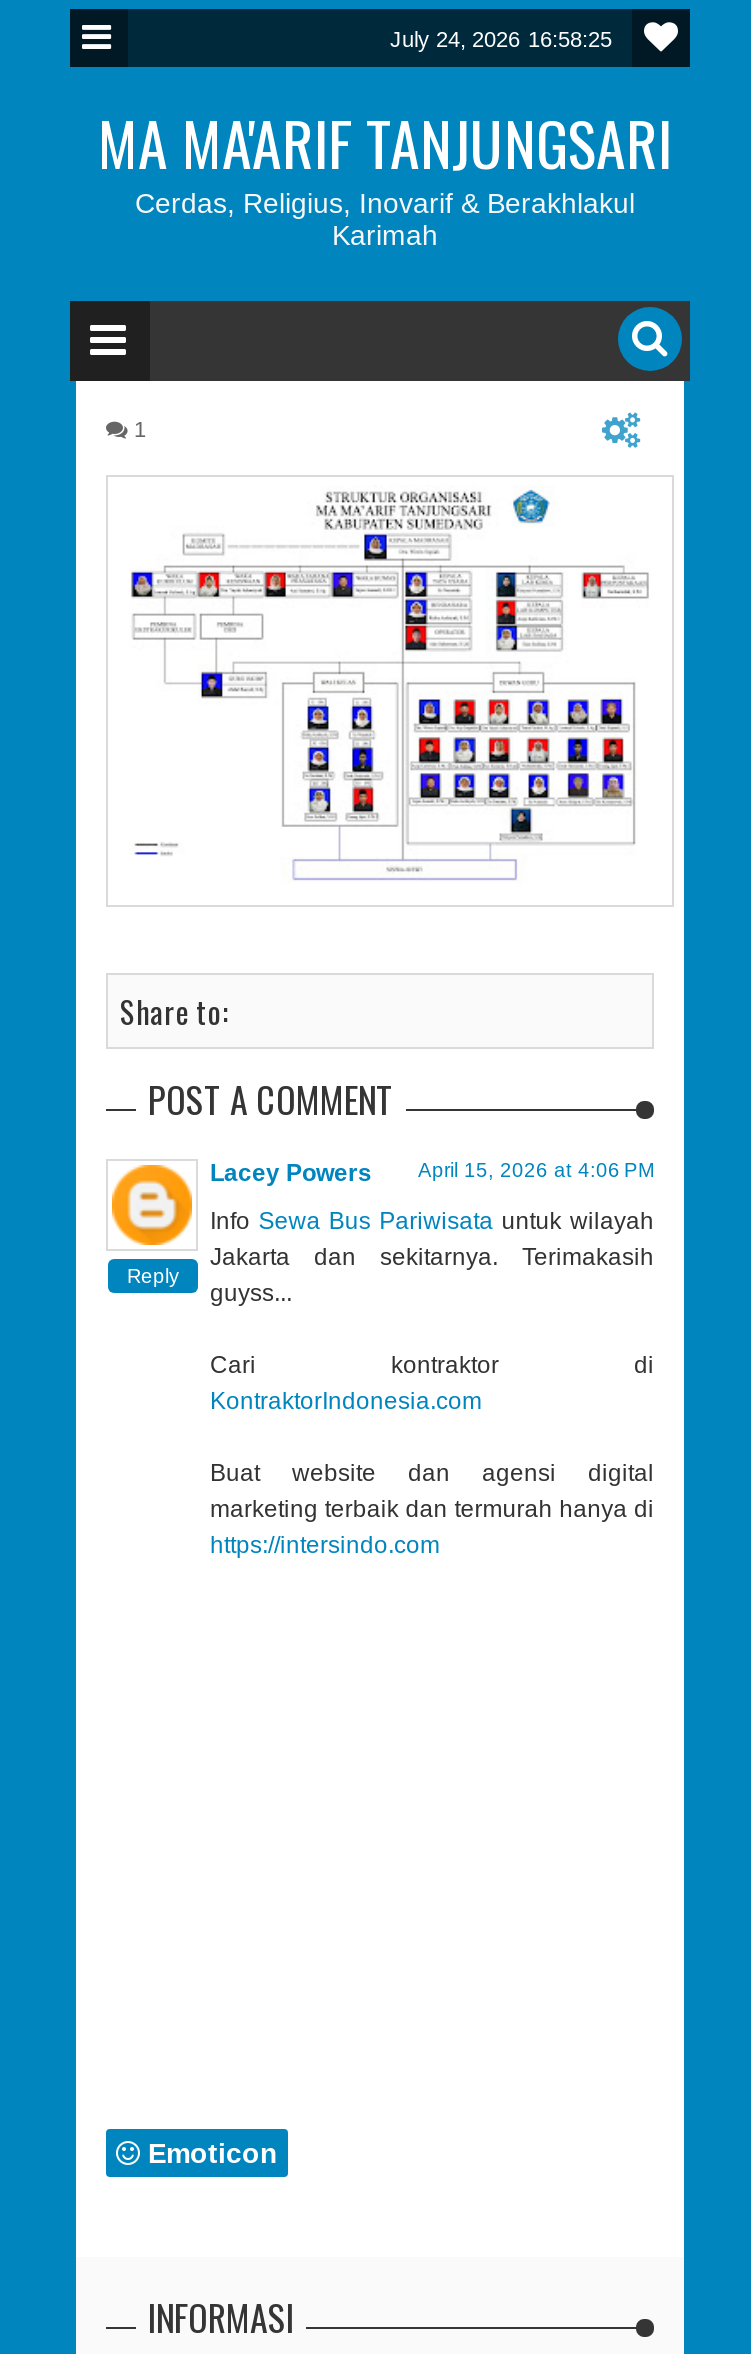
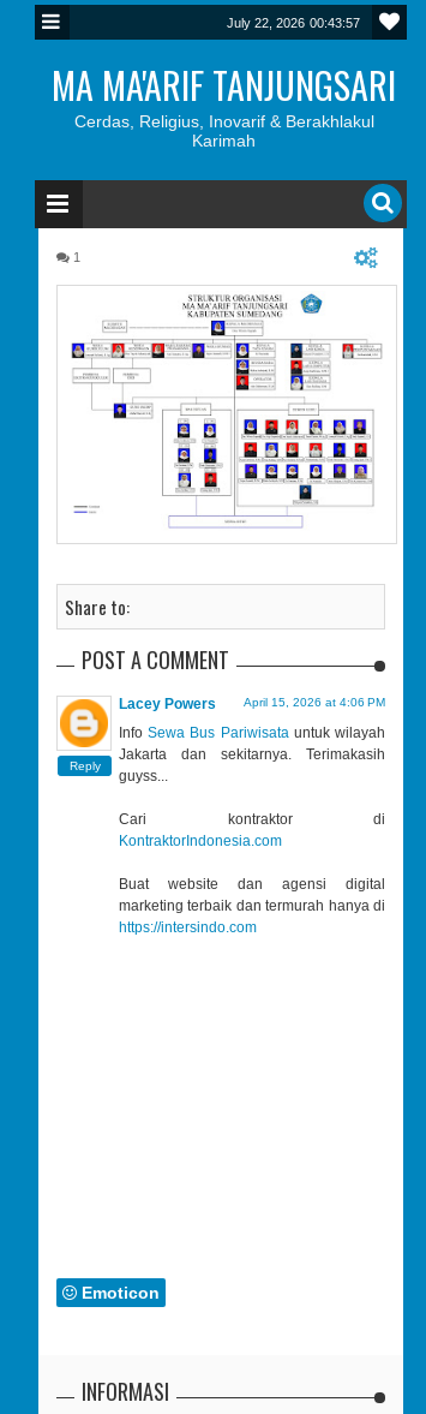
[390,27,612,51] July 24, 2026 16:58:25 -> [227,16,360,30] July 22, 2026 00:43:57

